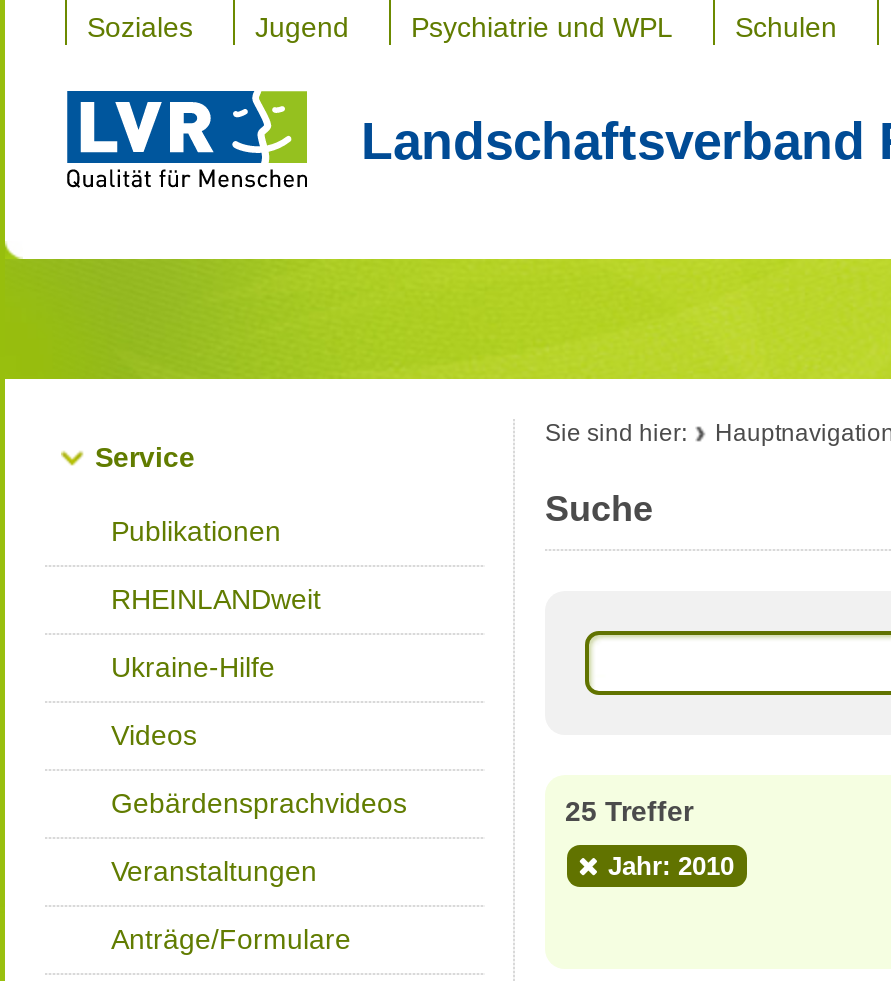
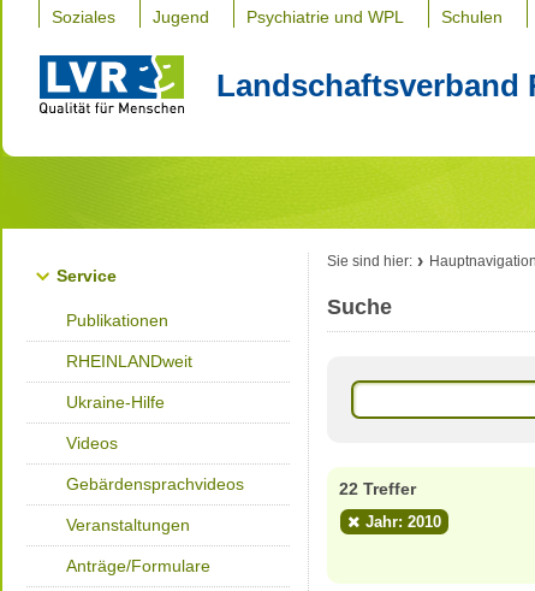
[565,795,693,827] 25 Treffer -> [339,479,416,498] 22 Treffer

